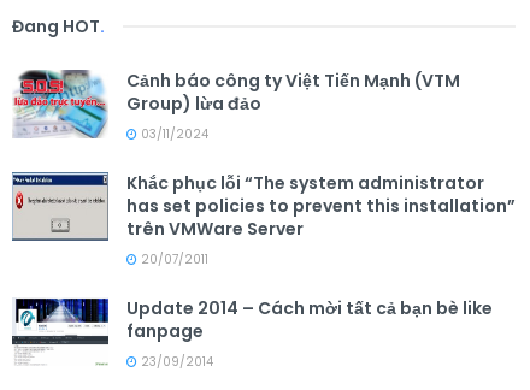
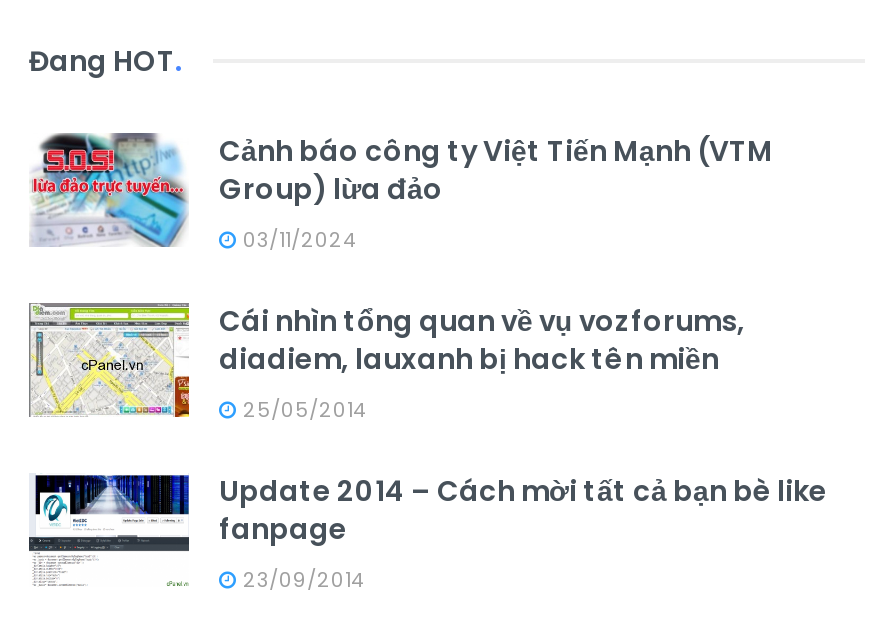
[12,171,516,268] [image] | Khắc phục lỗi “The system administrator | has set policies to prevent this installation” | trên VMWare Server | 20/07/2011 -> [29,300,745,424] [image] | Cái nhìn tổng quan về vụ vozforums, | diadiem, lauxanh bị hack tên miền | 25/05/2014

